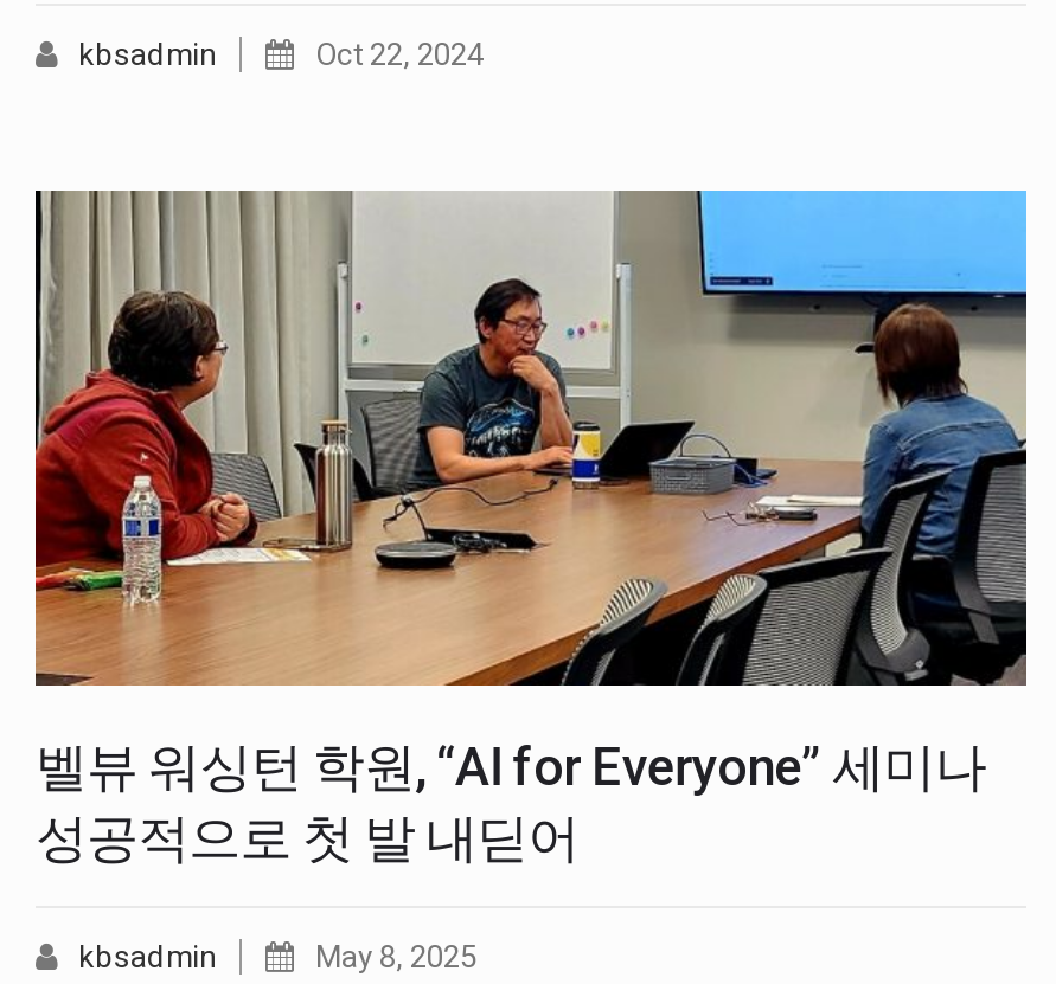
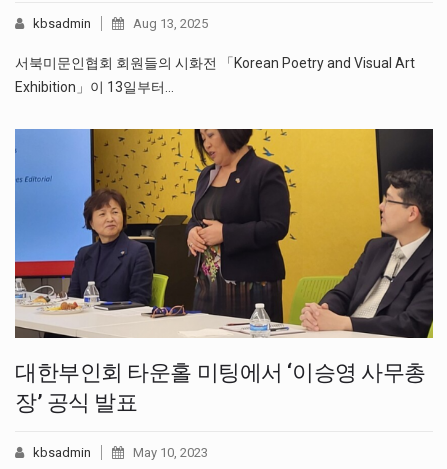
[315,35,484,71] Oct 22, 2024 -> [15,16,415,95] Aug 13, 2025 | 서북미문인협회 회원들의 시화전 「Korean Poetry and Visual Art | Exhibition」이 13일부터…
[33,189,1029,689] [image] -> [14,128,433,304] [image]
[36,736,986,866] 벨뷰 워싱턴 학원, “AI for Everyone” 세미나 | 성공적으로 첫 발 내딛어 -> [15,360,426,415] 대한부인회 타운홀 미팅에서 ‘이승영 사무총 | 장’ 공식 발표
[315,937,476,973] May 8, 2025 -> [133,445,208,460] May 10, 2023

